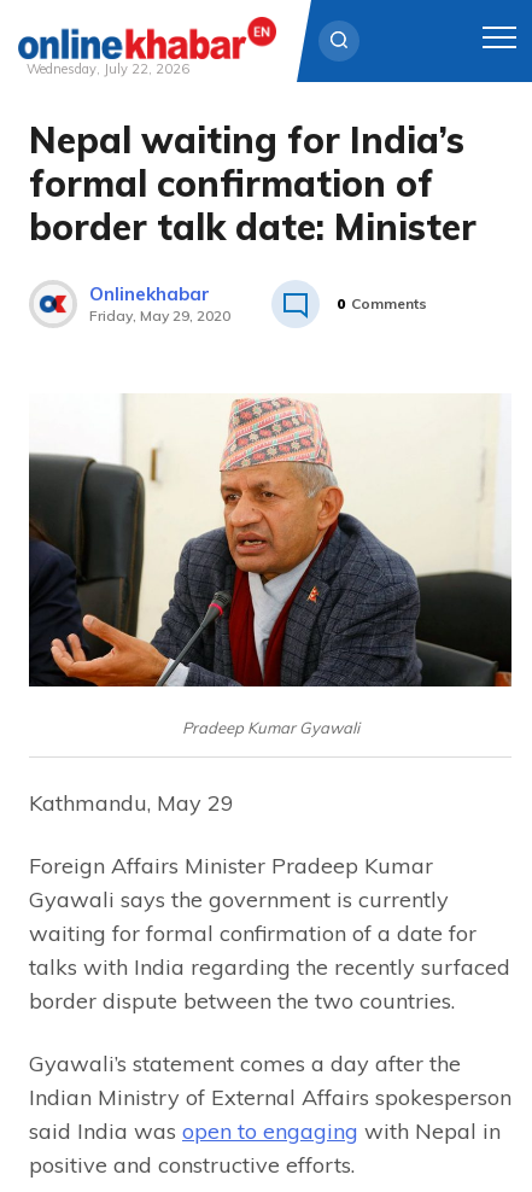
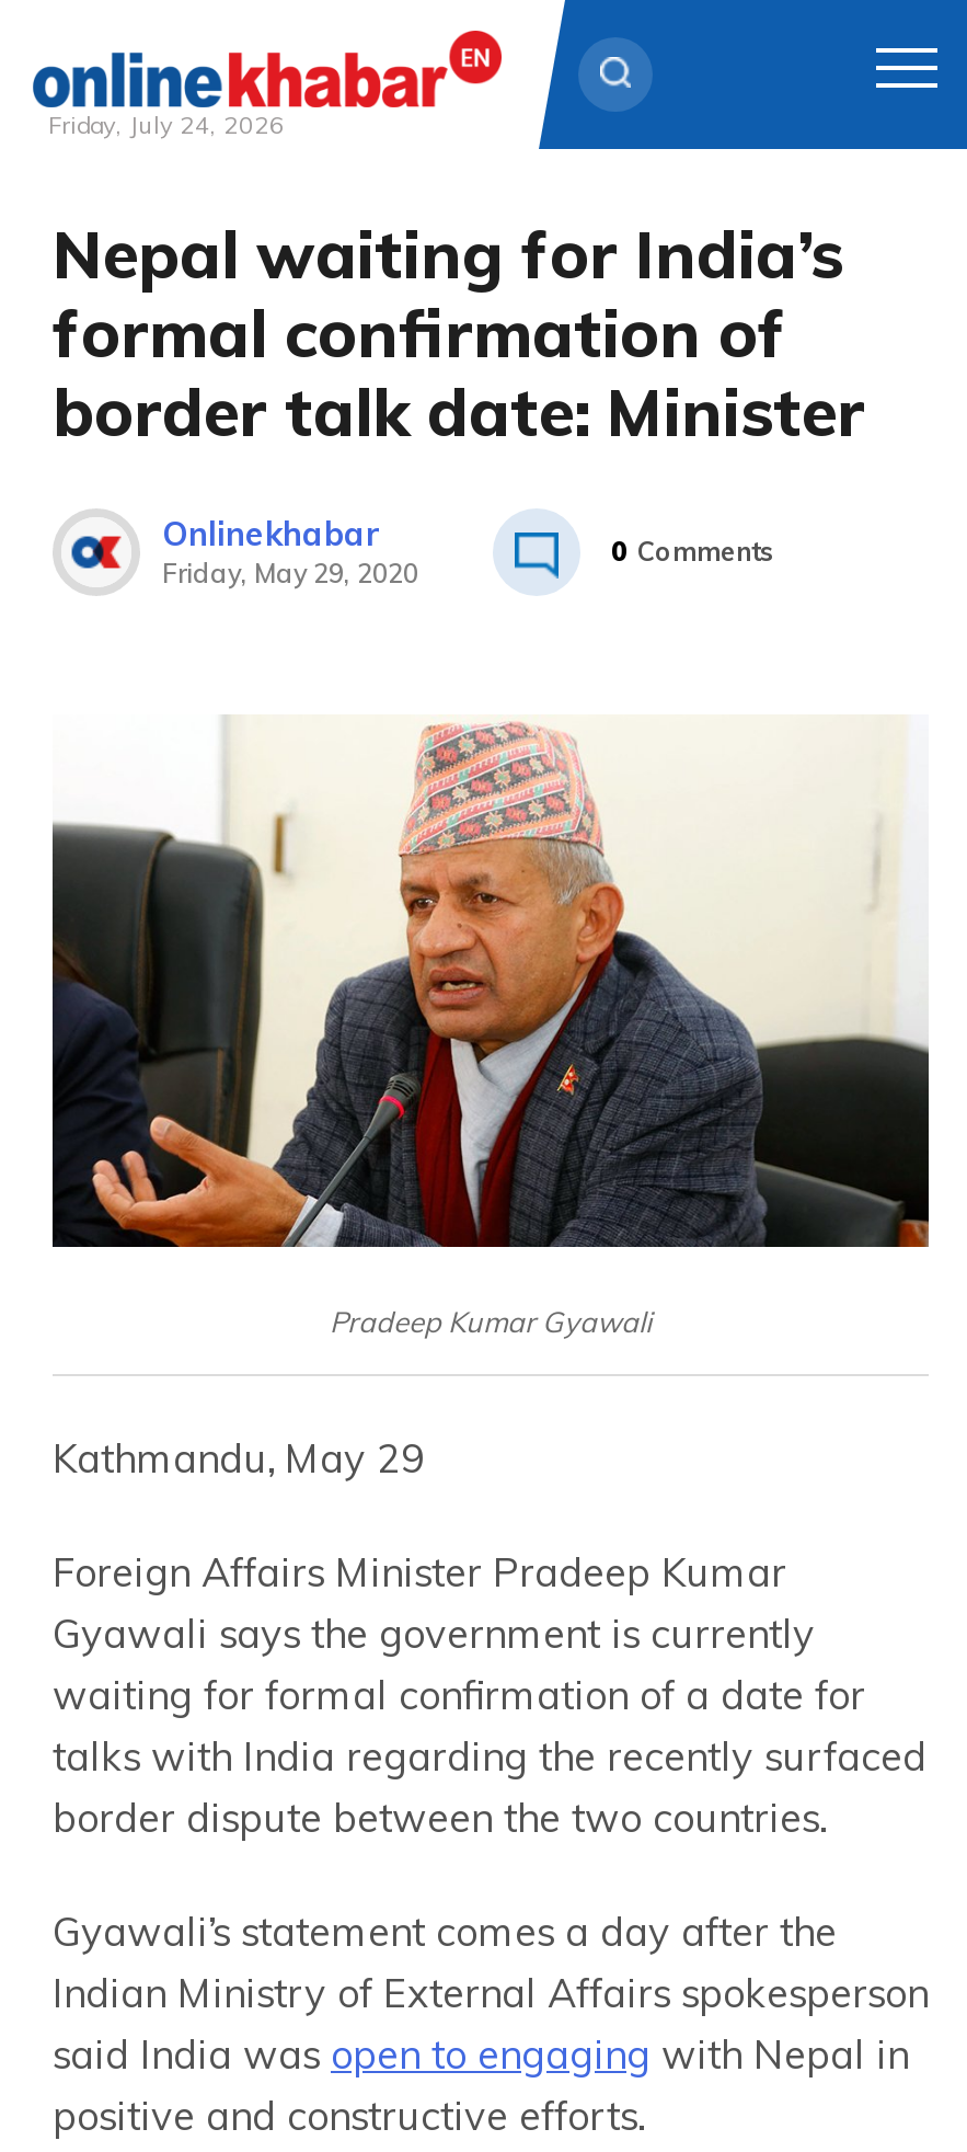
[27,60,189,77] Wednesday, July 22, 2026 -> [48,110,285,140] Friday, July 24, 2026

